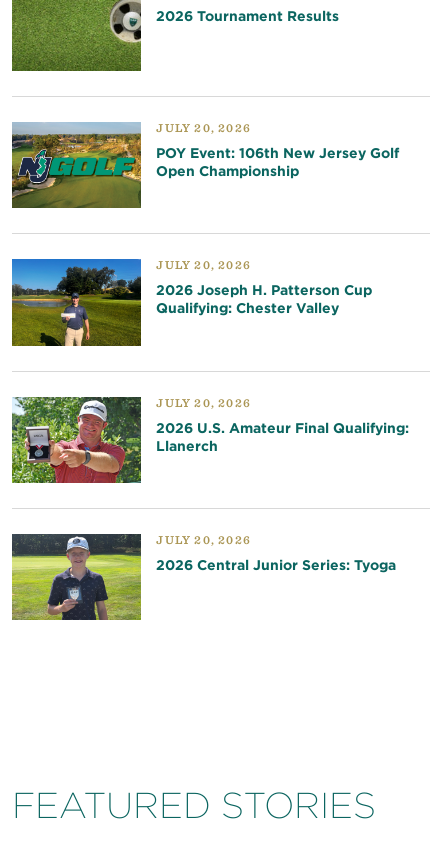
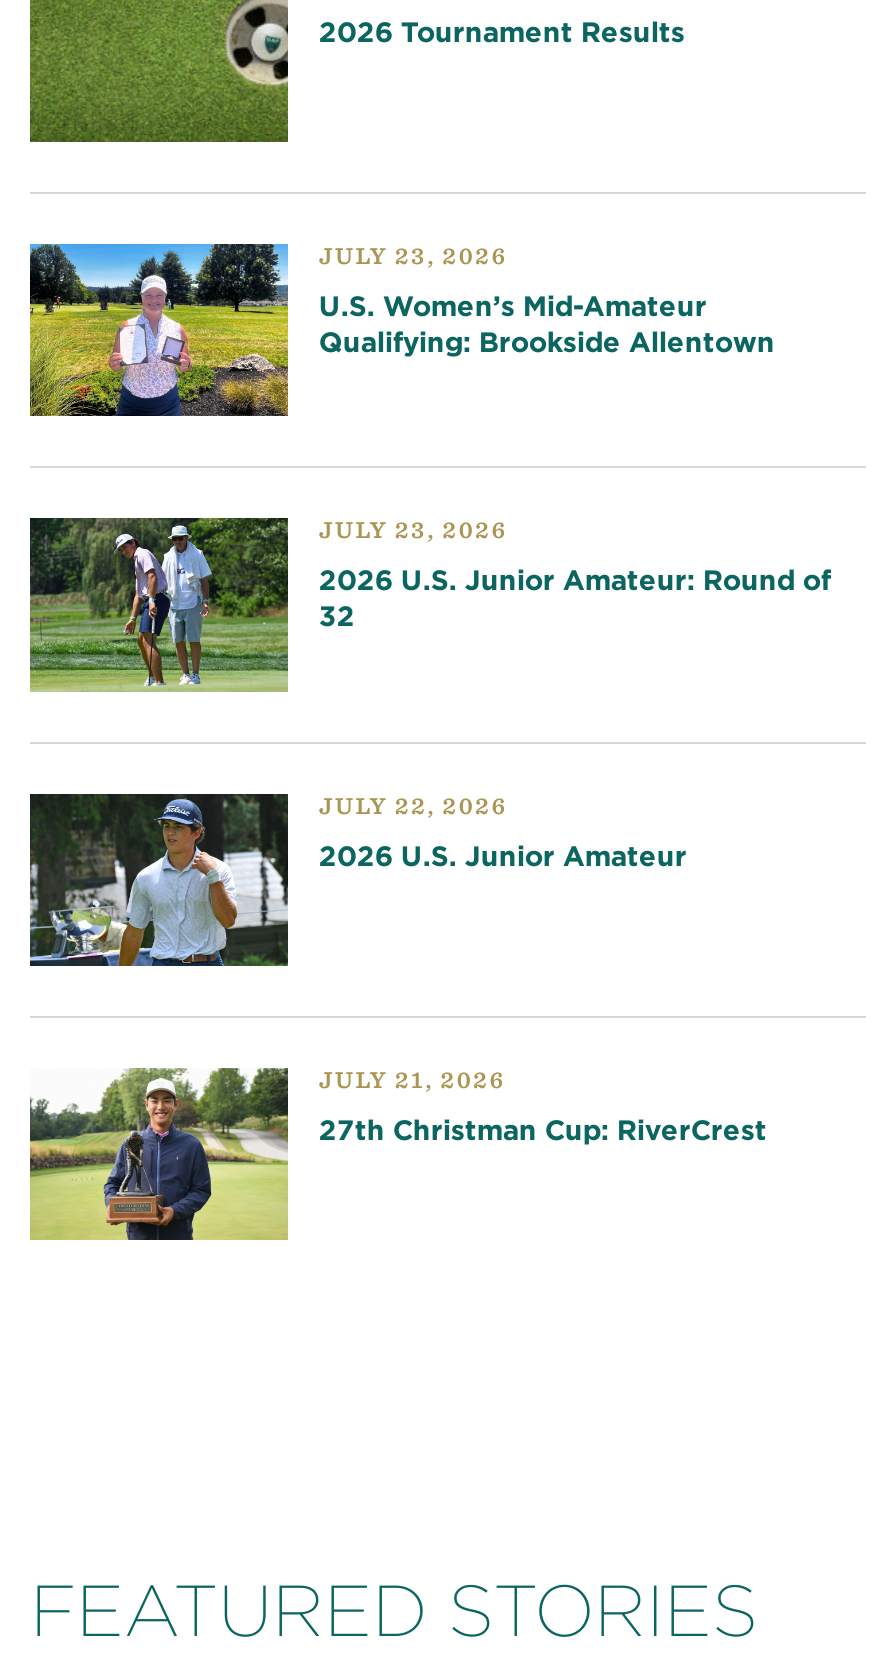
[11,120,251,209] [image] | JULY 20, 2026 -> [28,240,508,418] [image] | JULY 23, 2026
[156,144,399,180] POY Event: 106th New Jersey Golf | Open Championship -> [319,288,775,360] U.S. Women’s Mid-Amateur | Qualifying: Brookside Allentown
[11,257,251,347] [image] | JULY 20, 2026 -> [28,515,508,694] [image] | JULY 23, 2026
[156,281,372,317] 2026 Joseph H. Patterson Cup | Qualifying: Chester Valley -> [319,563,831,635] 2026 U.S. Junior Amateur: Round of | 32
[12,395,251,484] [image] | JULY 20, 2026 -> [28,789,508,968] [image] | JULY 22, 2026
[156,419,409,455] 2026 U.S. Amateur Final Qualifying: | Llanerch -> [319,837,687,873] 2026 U.S. Junior Amateur
[11,532,251,621] [image] | JULY 20, 2026 -> [28,1064,506,1242] [image] | JULY 21, 2026
[156,556,396,574] 2026 Central Junior Series: Tyoga -> [319,1112,767,1148] 27th Christman Cup: RiverCrest

